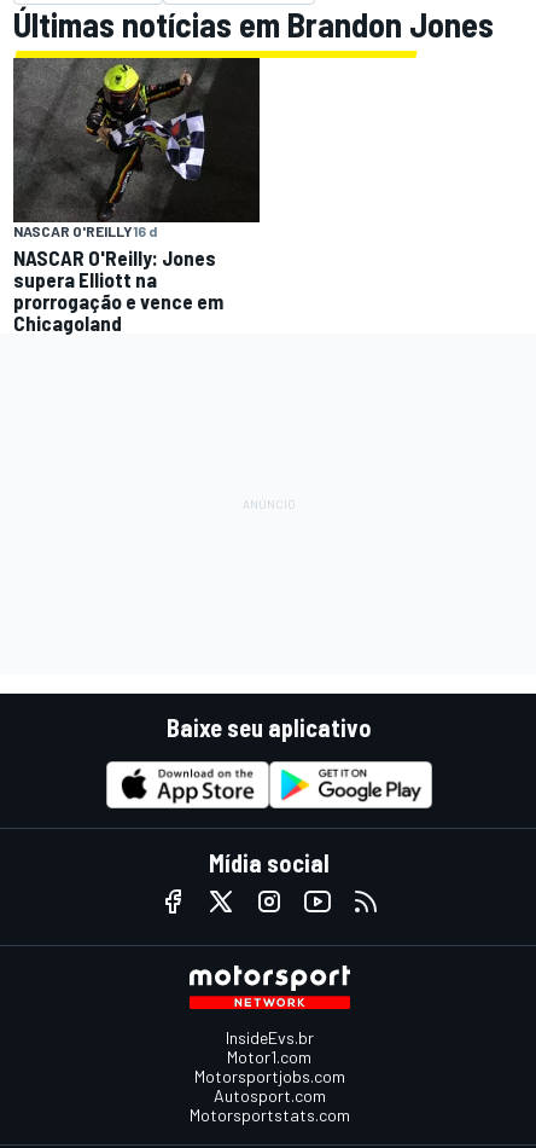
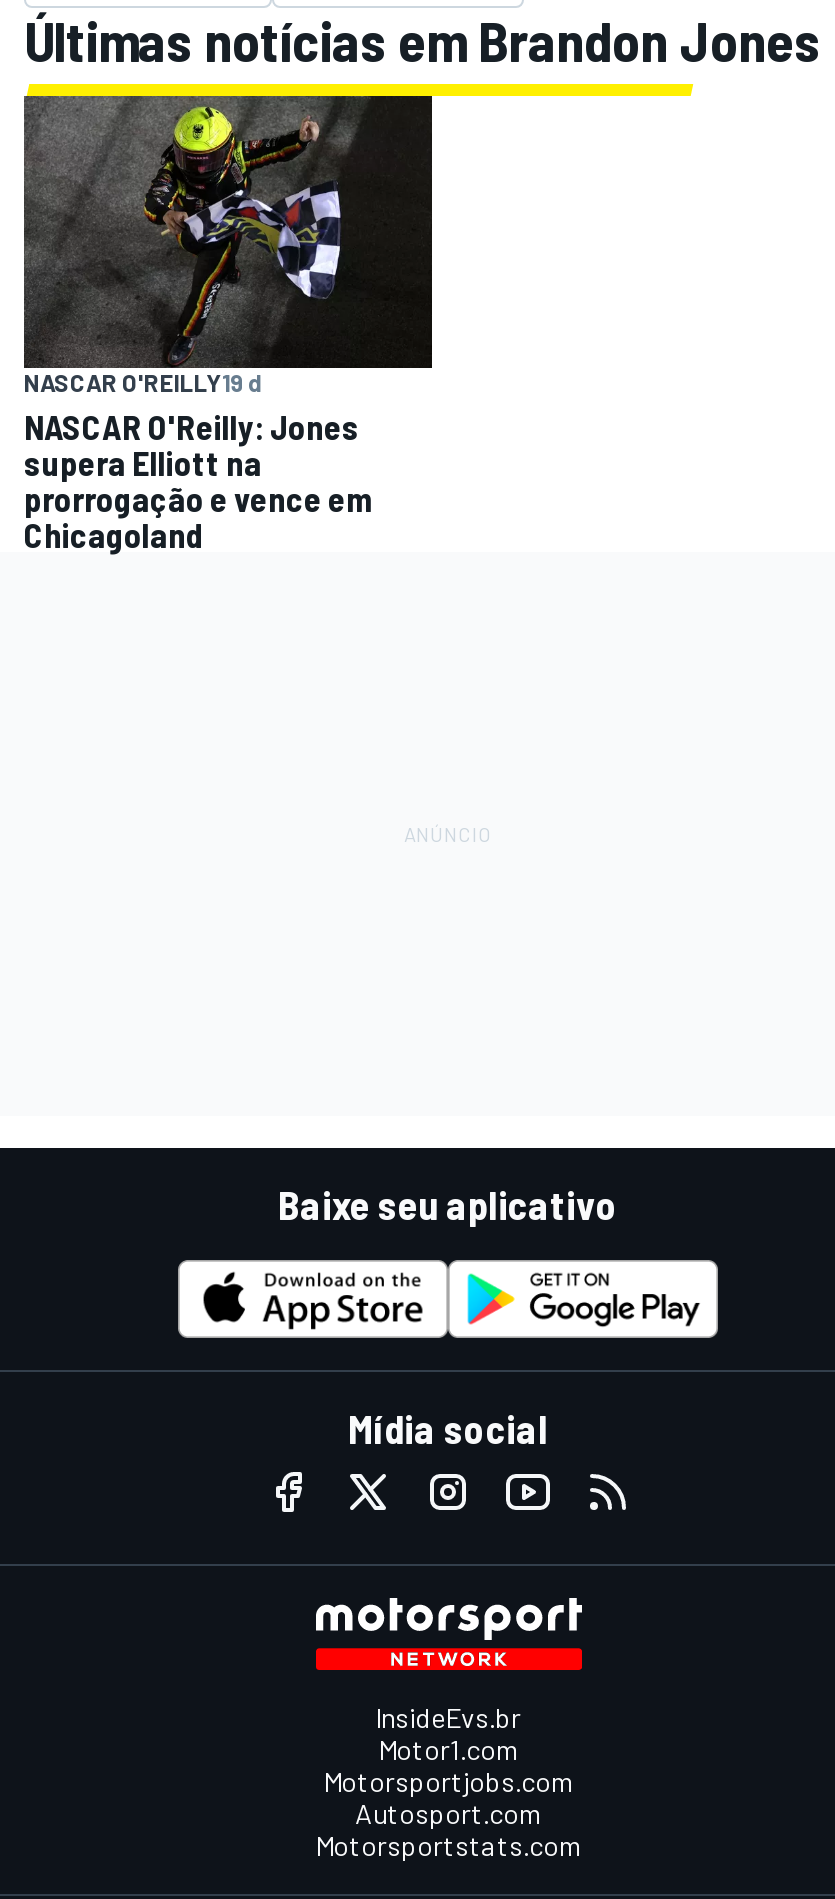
[13,222,157,239] NASCAR O'REILLY16 d -> [24,367,262,395] NASCAR O'REILLY19 d

